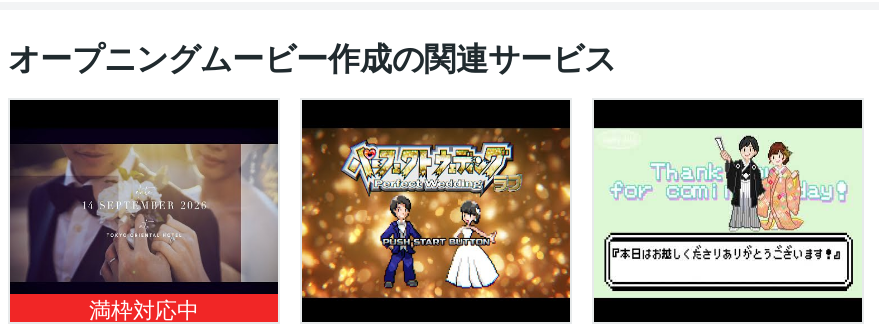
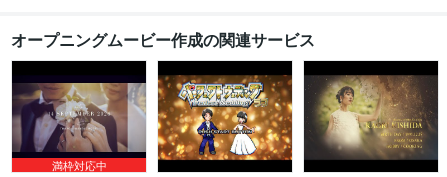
[594,126,862,300] [image] -> [303,75,439,160] [image]

